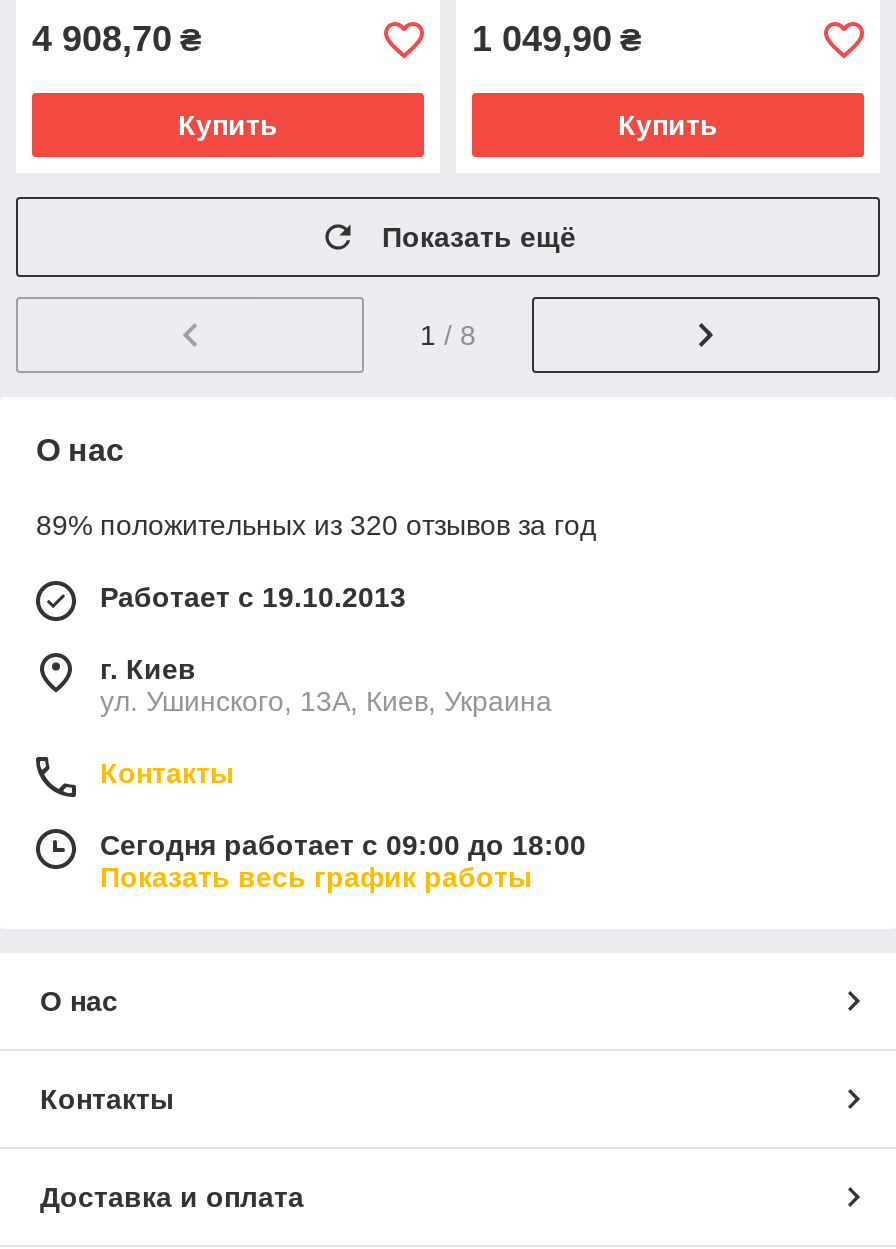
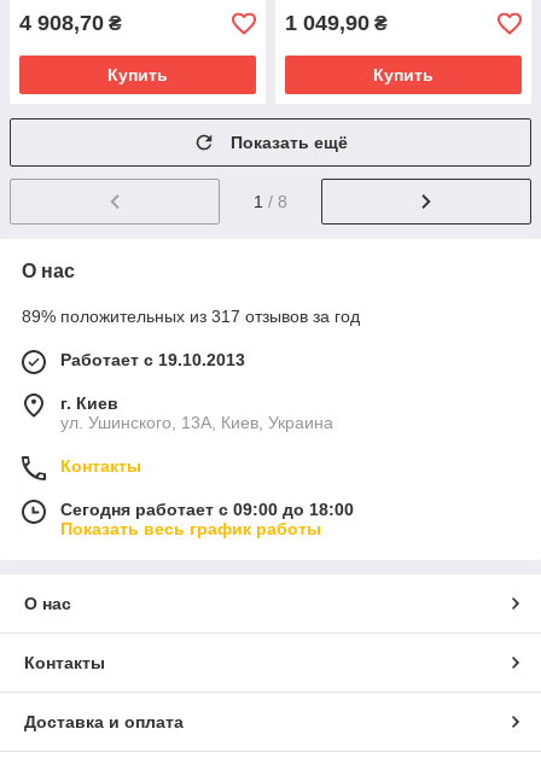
[36,509,596,541] 89% положительных из 320 отзывов за год -> [22,307,360,326] 89% положительных из 317 отзывов за год

